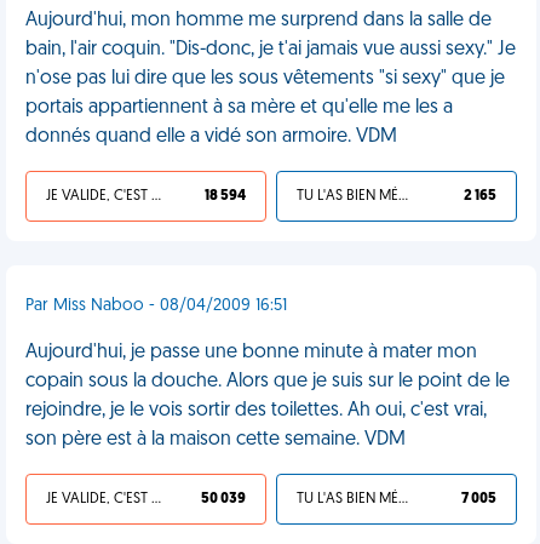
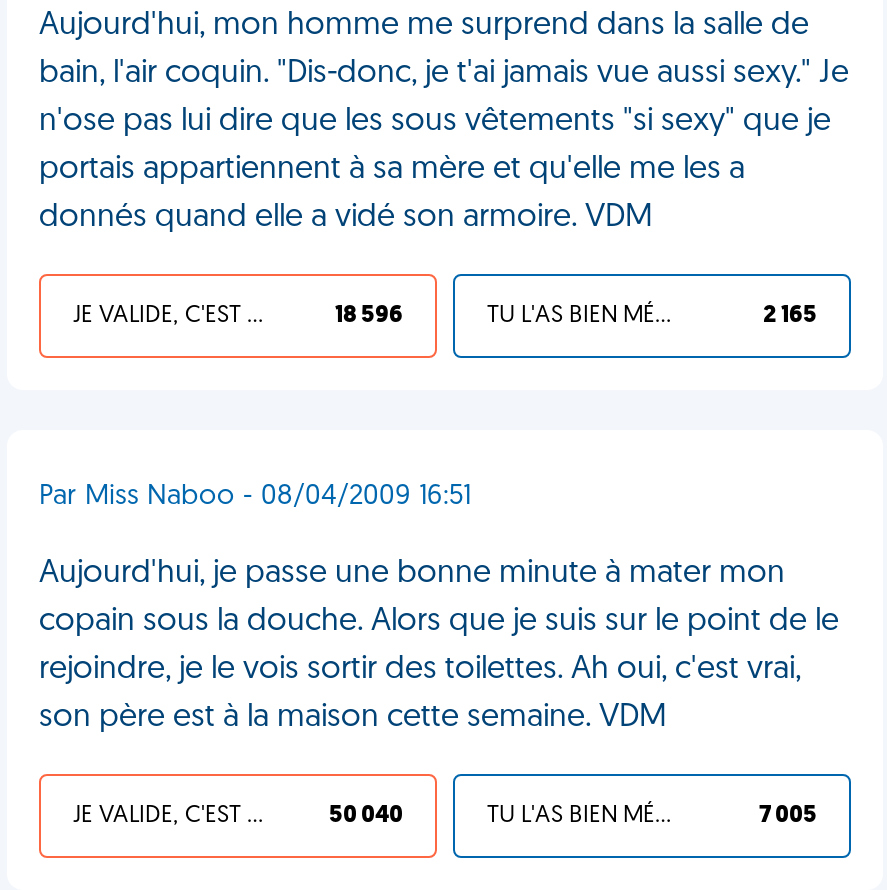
[205,189,246,204] 18 594 -> [335,304,403,328] 18 596
[201,492,246,506] 50 039 -> [329,804,403,828] 50 040

